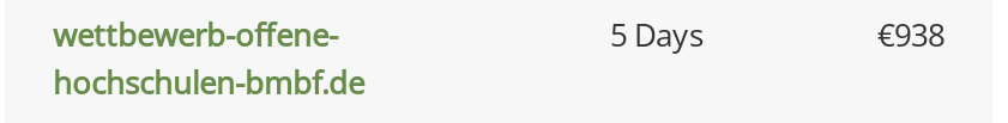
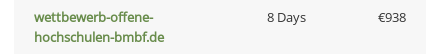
[610,13,704,56] 5 Days -> [266,8,305,26] 8 Days

